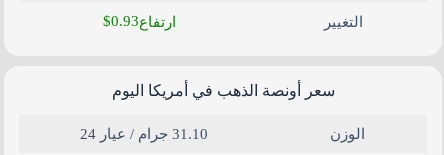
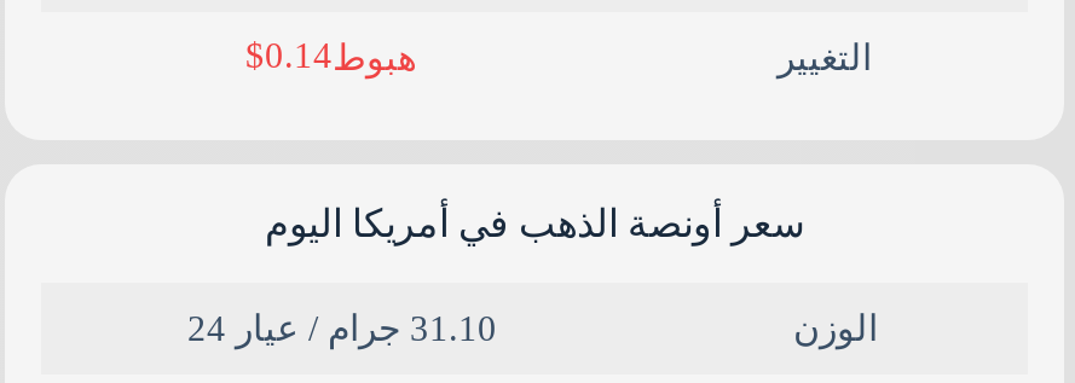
[102,13,175,30] ارتفاع$0.93 -> [245,37,417,77] هبوط$0.14

